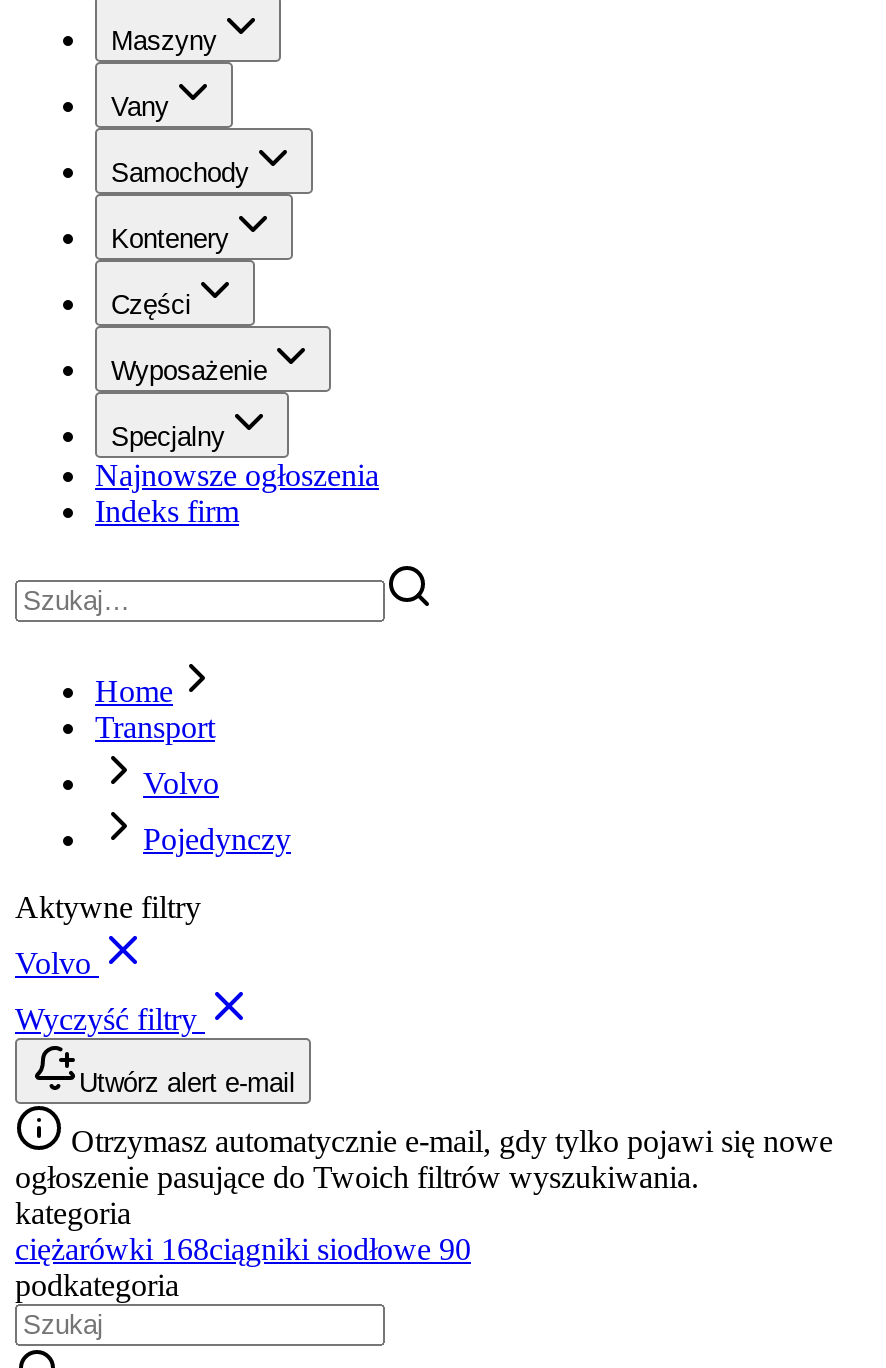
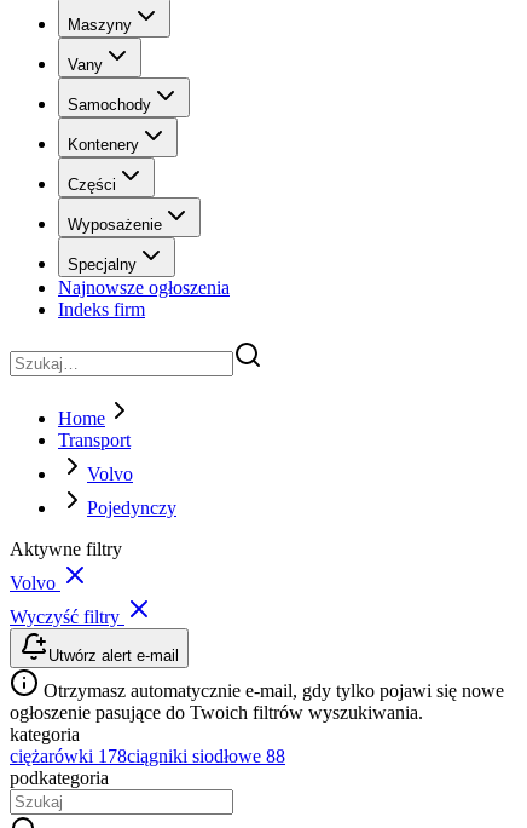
[15,1233,471,1267] ciężarówki 168ciągniki siodłowe 90 -> [10,746,285,767] ciężarówki 178ciągniki siodłowe 88

